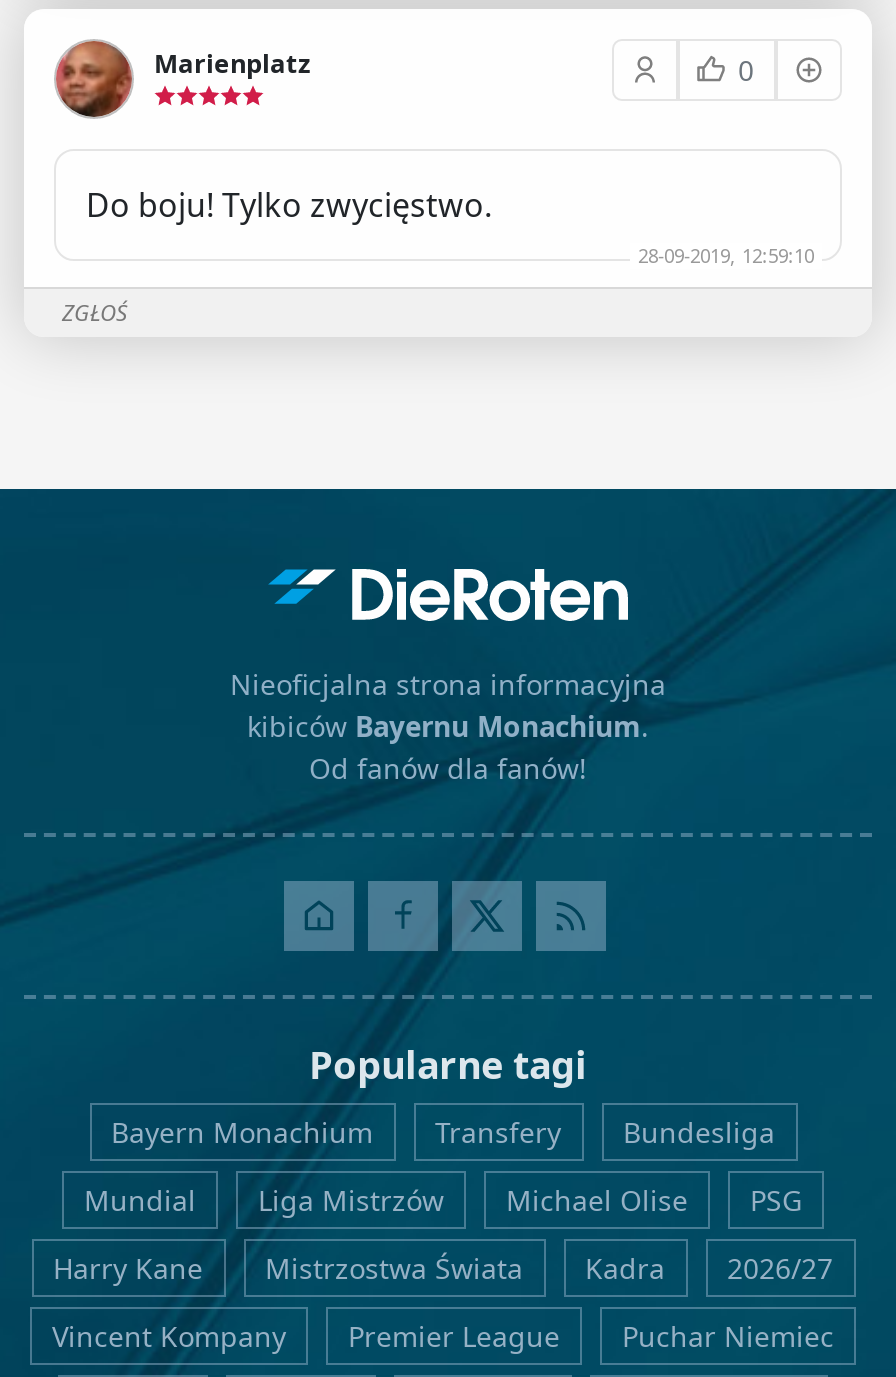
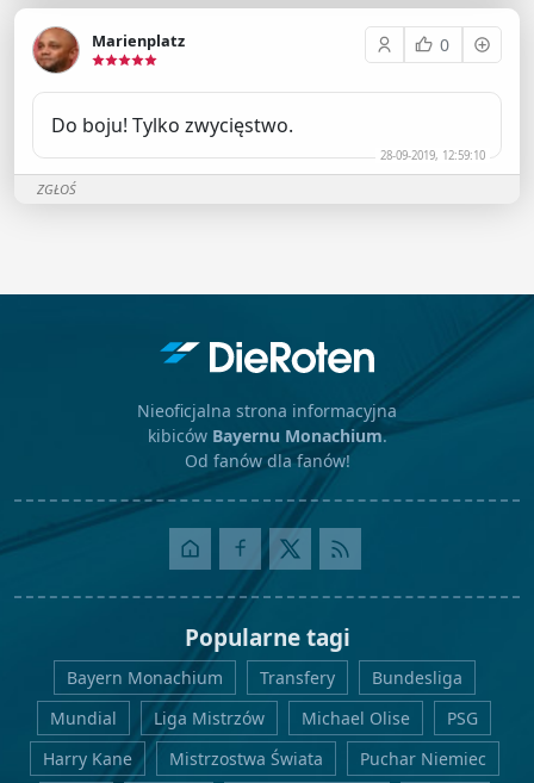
[52,1248,833,1354] Kadra | 2026/27 | Vincent Kompany | Premier League -> none

